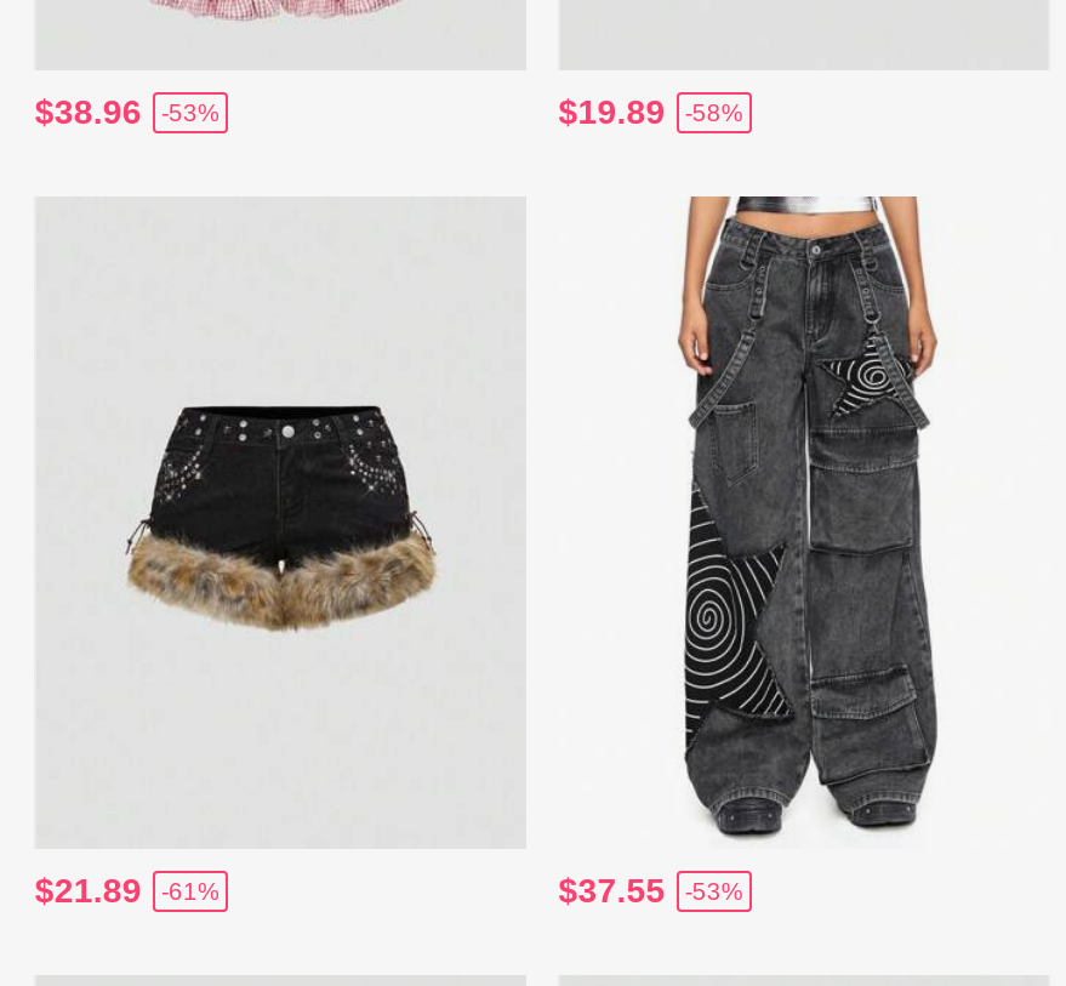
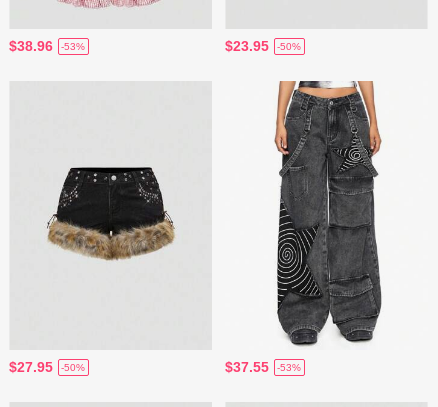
[558,92,665,131] $19.89 -> [225,38,269,54] $23.95
[685,99,743,126] -58% -> [277,41,301,52] -50%
[35,871,141,910] $21.89 -> [9,359,53,375] $27.95
[161,879,220,905] -61% -> [61,362,85,373] -50%

